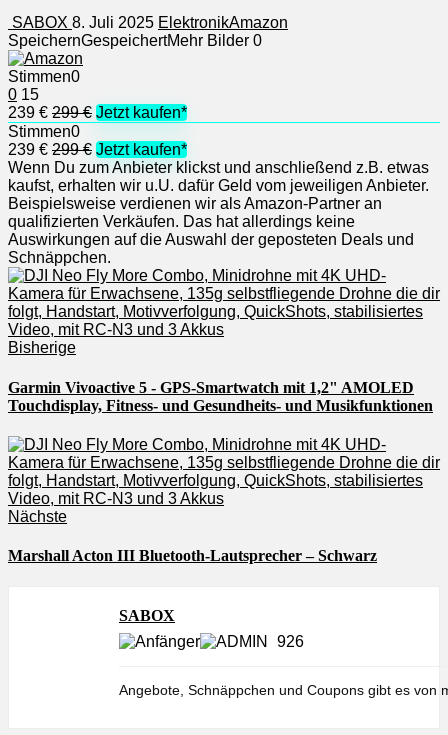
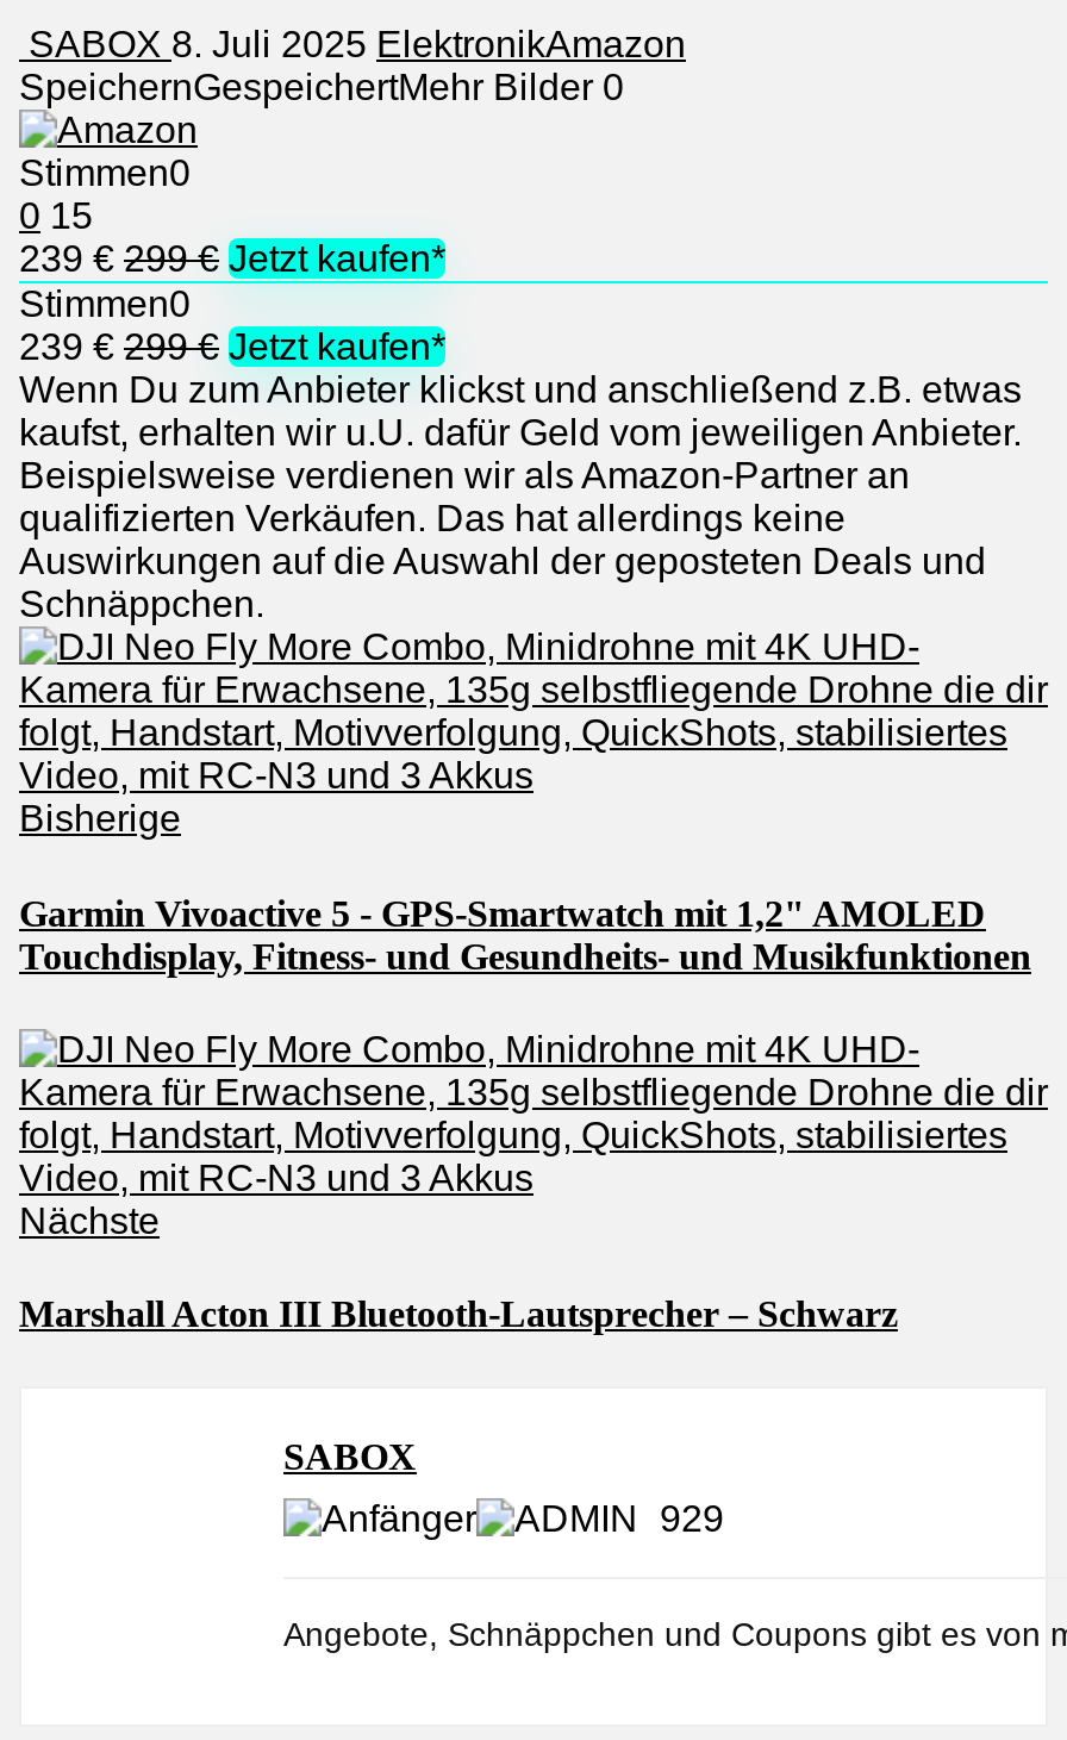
[277,633,304,650] 926 -> [660,1499,724,1540] 929

